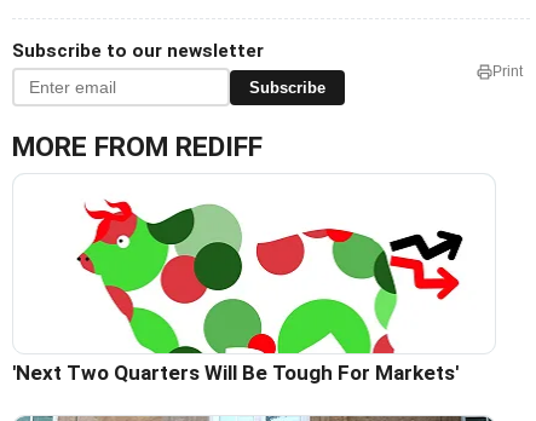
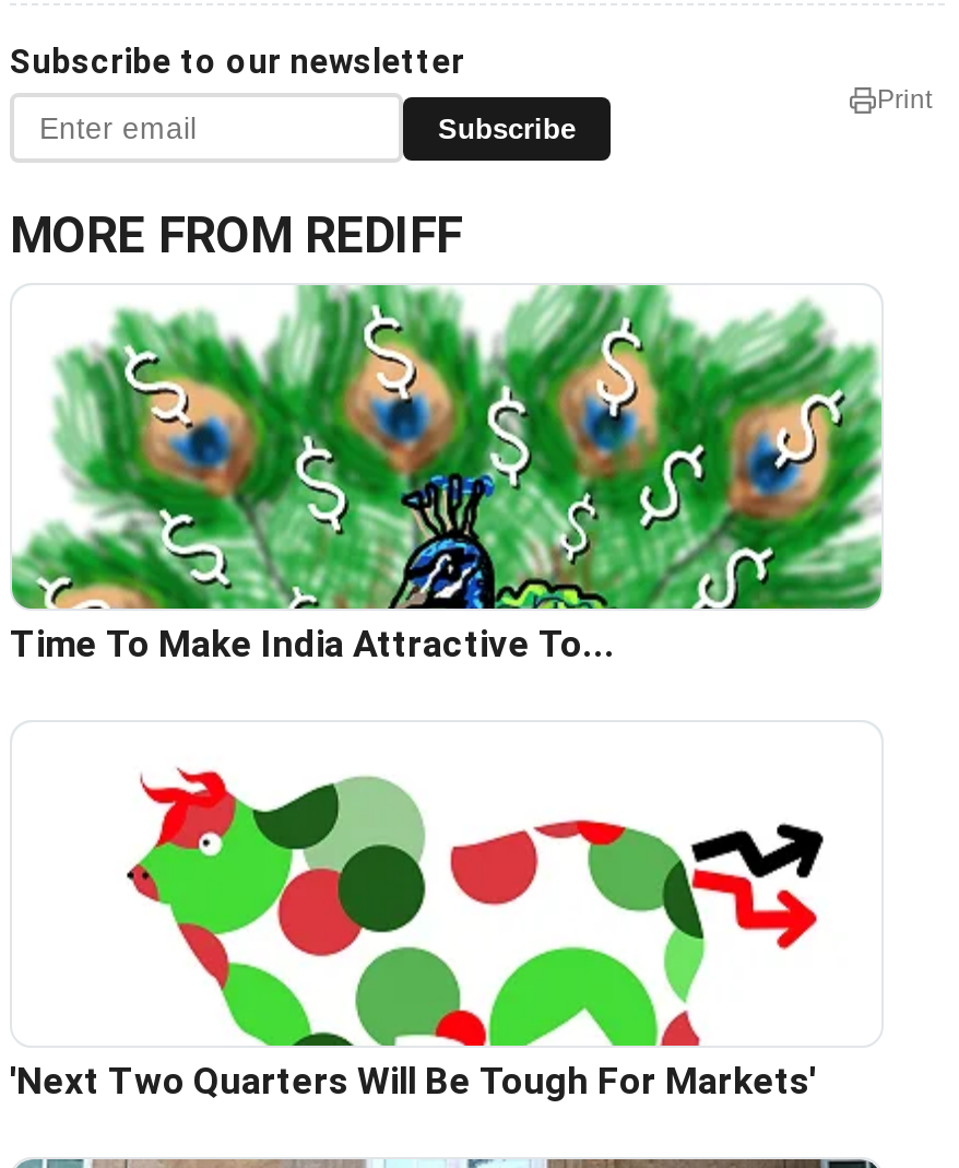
none -> [10,283,884,666] [image] | Time To Make India Attractive To...

